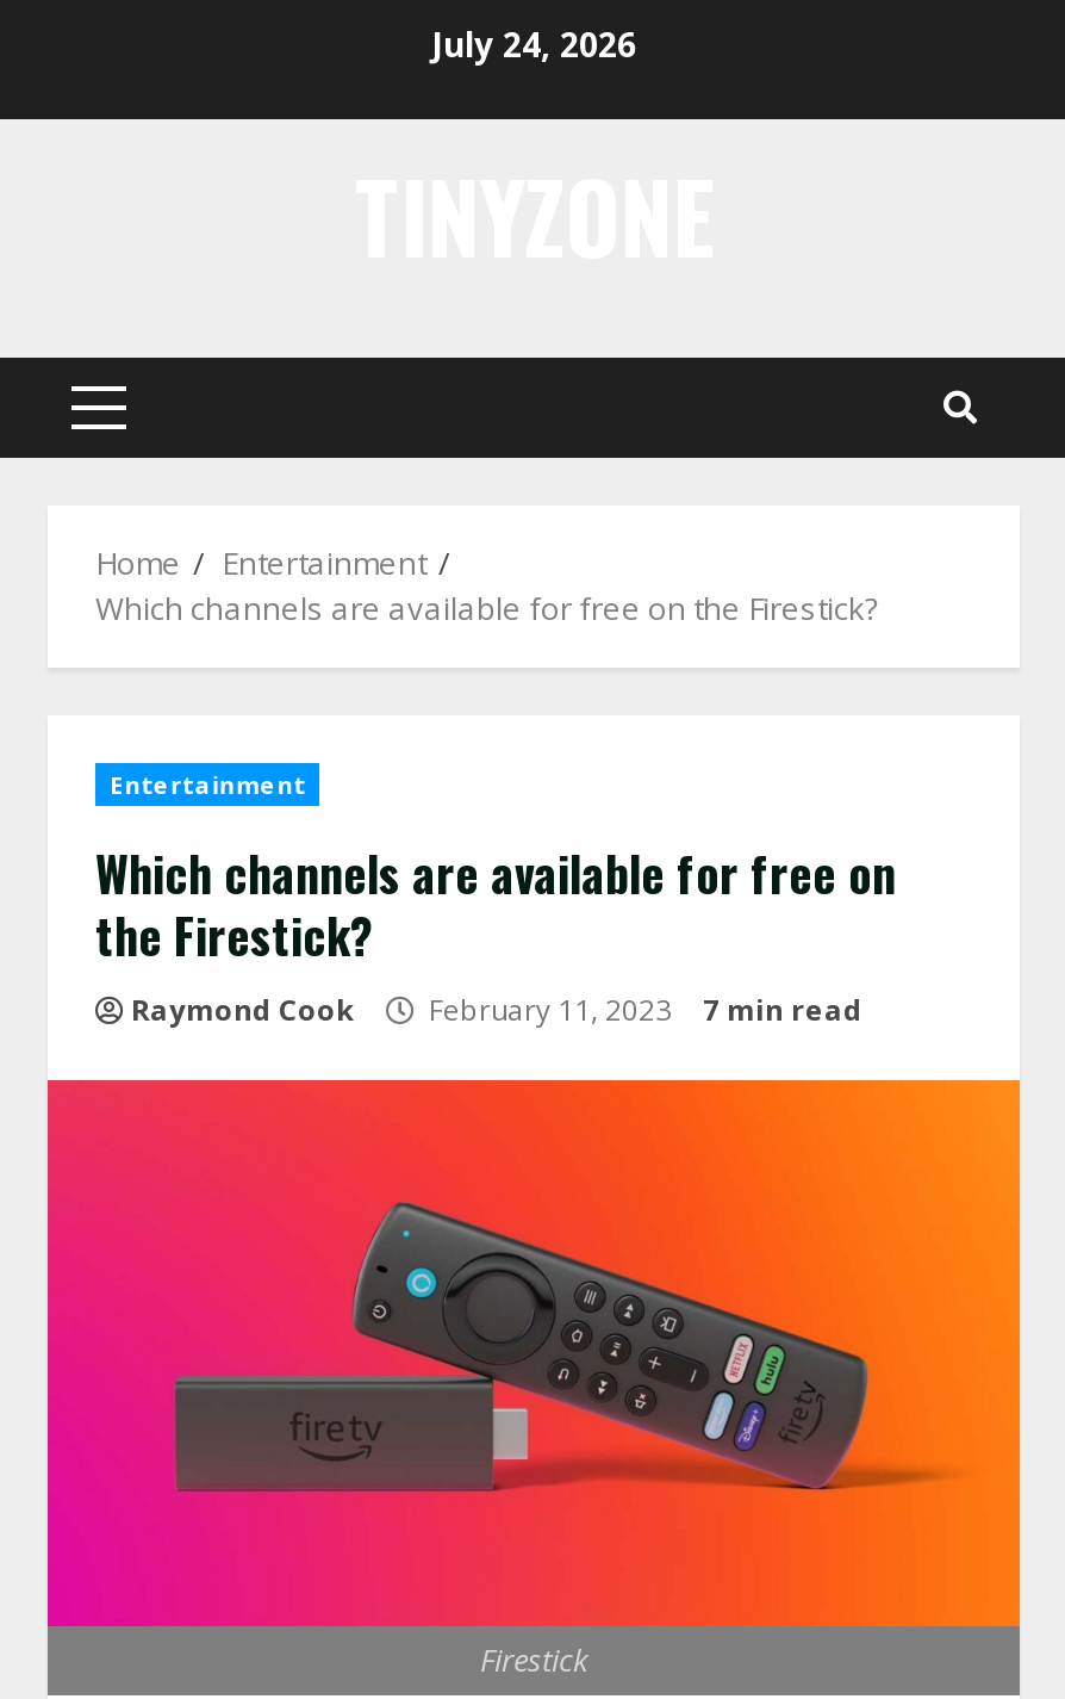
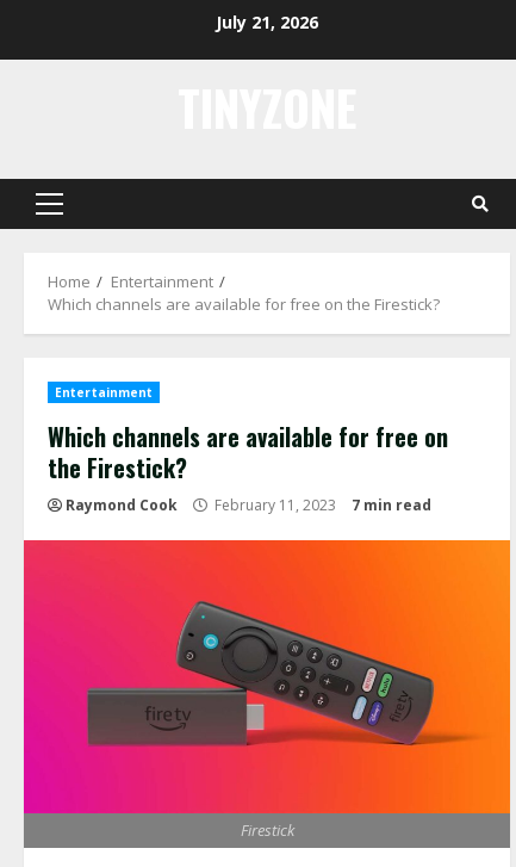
[431,20,636,66] July 24, 2026 -> [216,10,318,33] July 21, 2026

